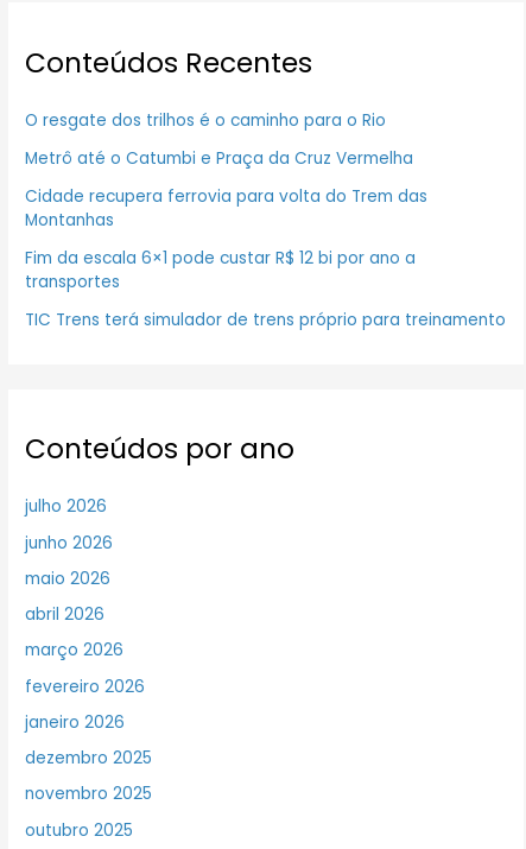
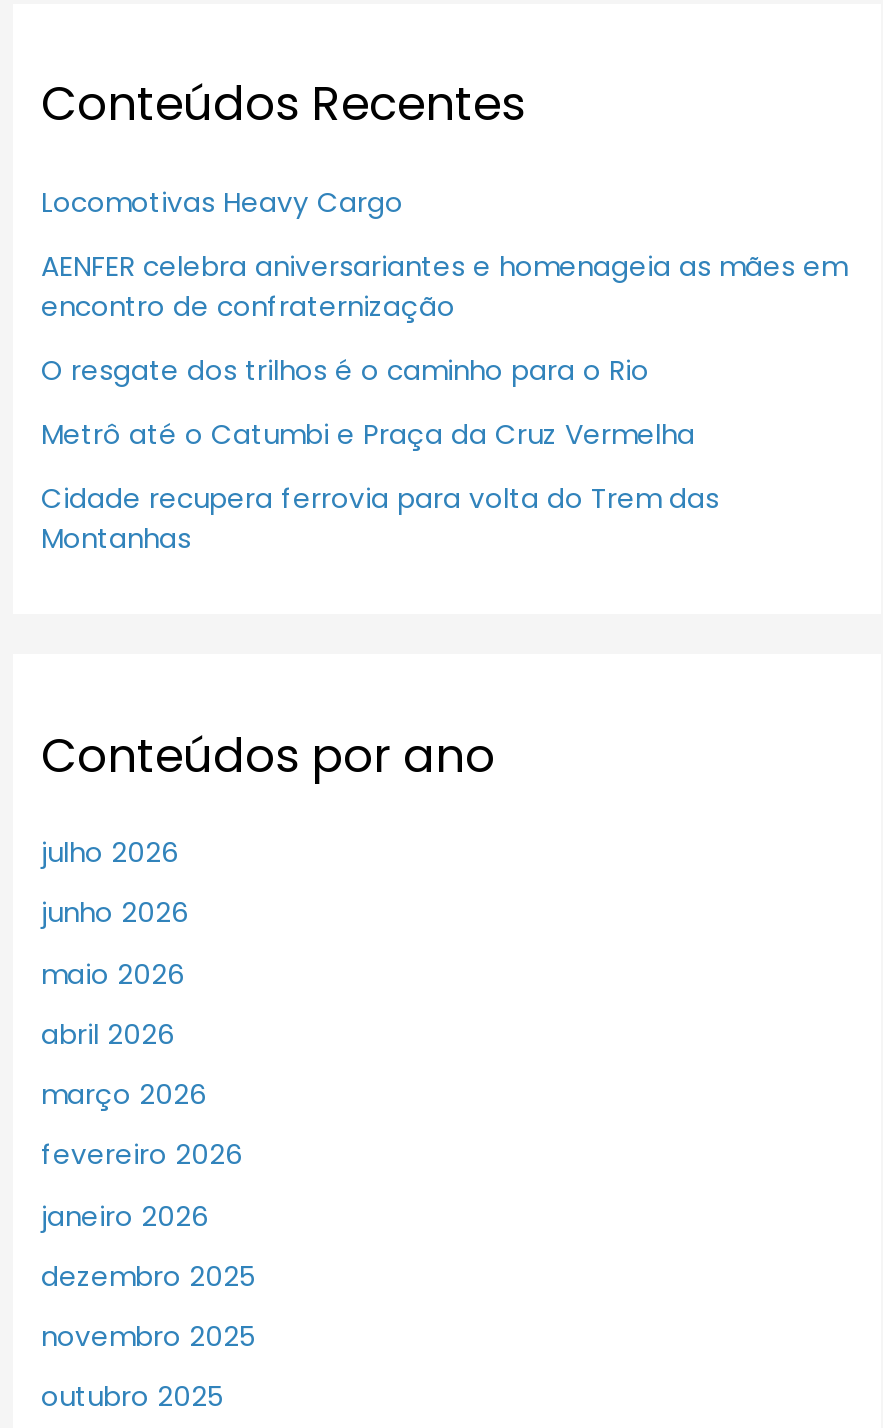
none -> [41,184,847,326] Locomotivas Heavy Cargo | AENFER celebra aniversariantes e homenageia as mães em | encontro de confraternização
moved [25,109,427,231] -> [41,352,719,558]: O resgate dos trilhos é o caminho para o Rio | Metrô até o Catumbi e Praça da Cruz Vermelha | Cidade recupera ferrovia para volta do Trem das | Montanhas
[25,247,506,331] Fim da escala 6×1 pode custar R$ 12 bi por ano a | transportes | TIC Trens terá simulador de trens próprio para treinamento -> none

